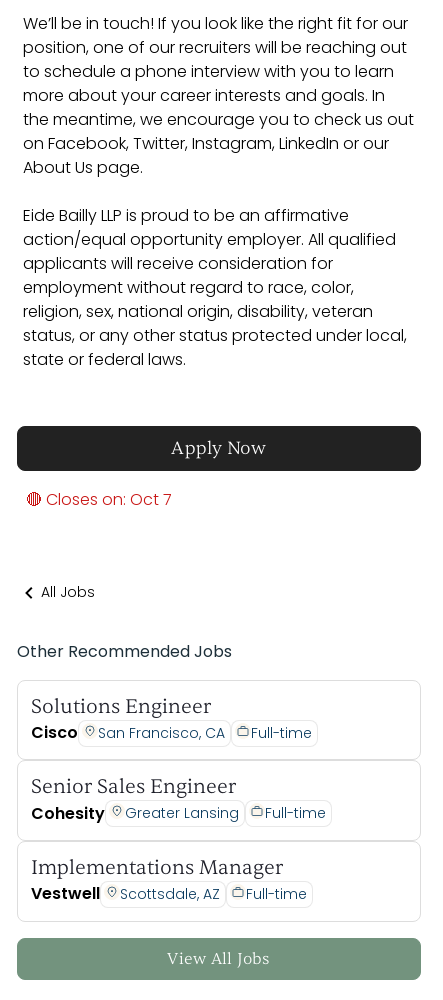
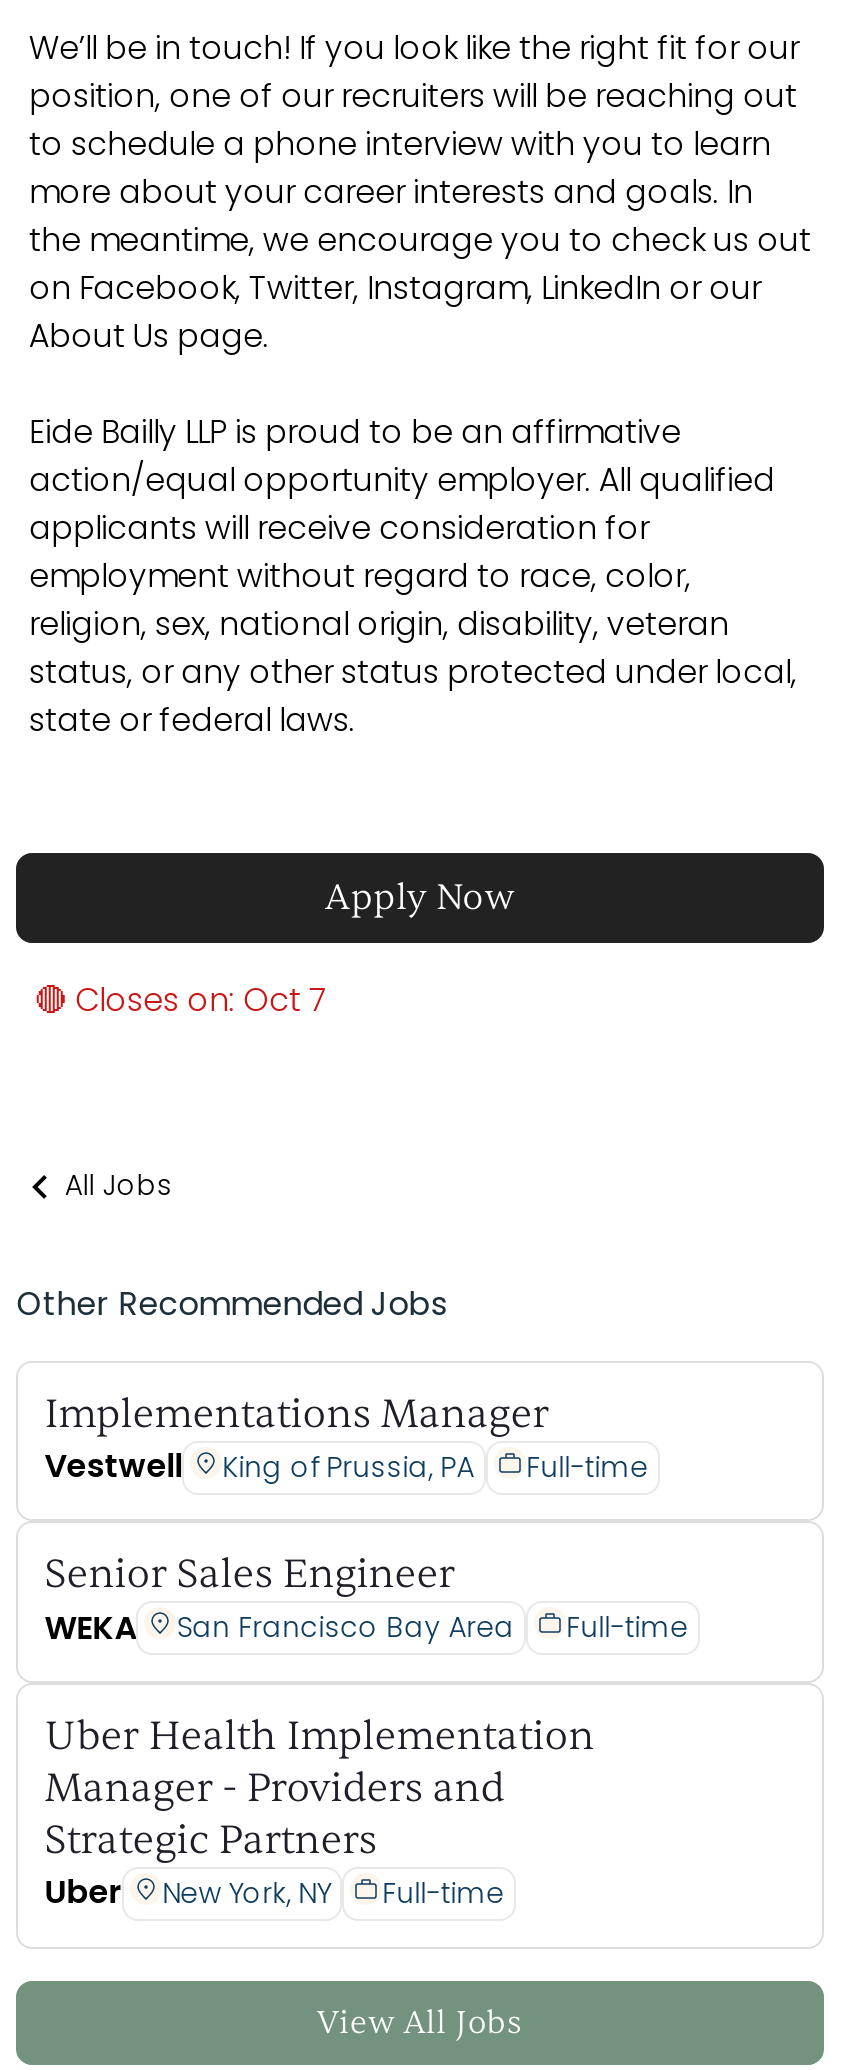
[31,693,225,744] Solutions Engineer | Cisco | San Francisco, CA -> [222,1446,474,1486] King of Prussia, PA
[31,802,239,825] Cohesity | Greater Lansing -> [44,1604,514,1650] WEKA | San Francisco Bay Area
moved [31,855,283,905] -> [44,1388,548,1489]: Implementations Manager | Vestwell
[120,884,220,904] Scottsdale, AZ -> [44,1710,594,1915] Uber Health Implementation | Manager - Providers and | Strategic Partners | Uber | New York, NY

